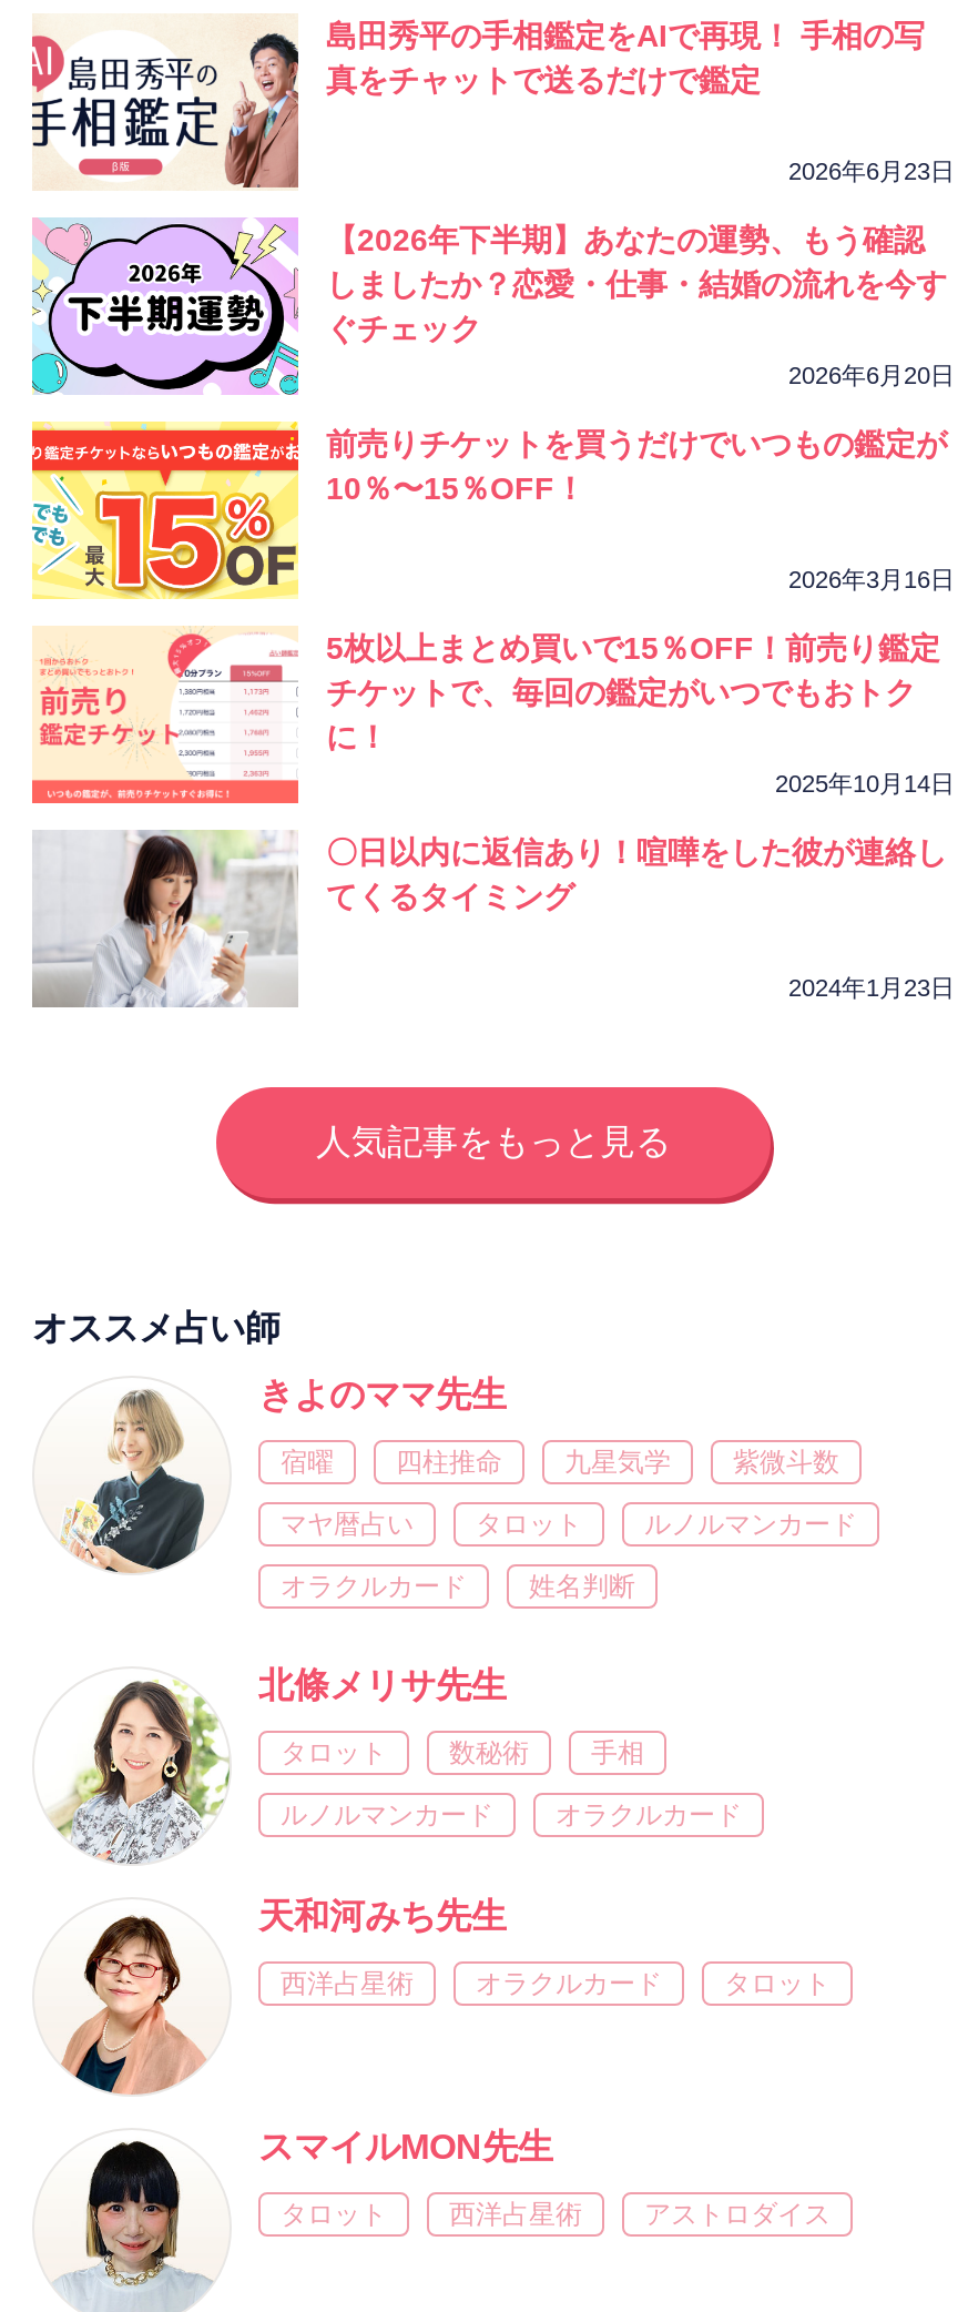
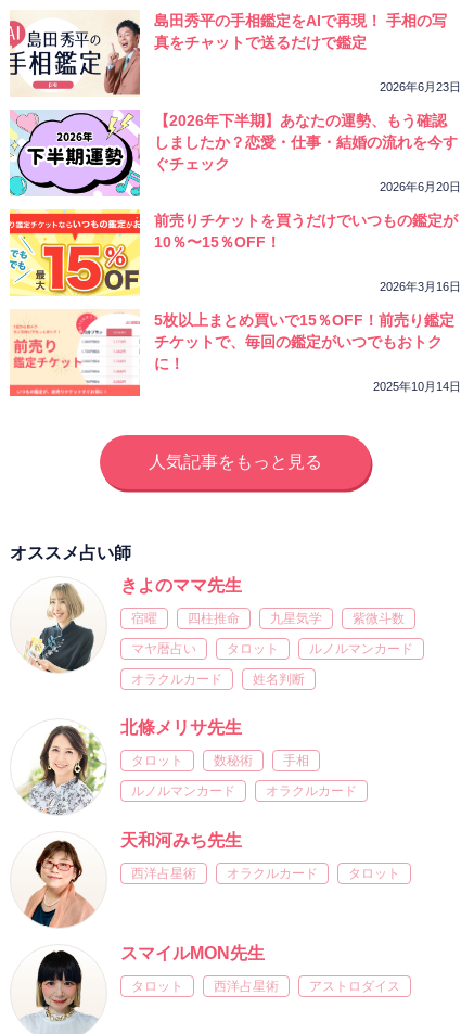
[30,830,955,1010] [image] | 〇日以内に返信あり！喧嘩をした彼が連絡し | てくるタイミング | 2024年1月23日 -> none

